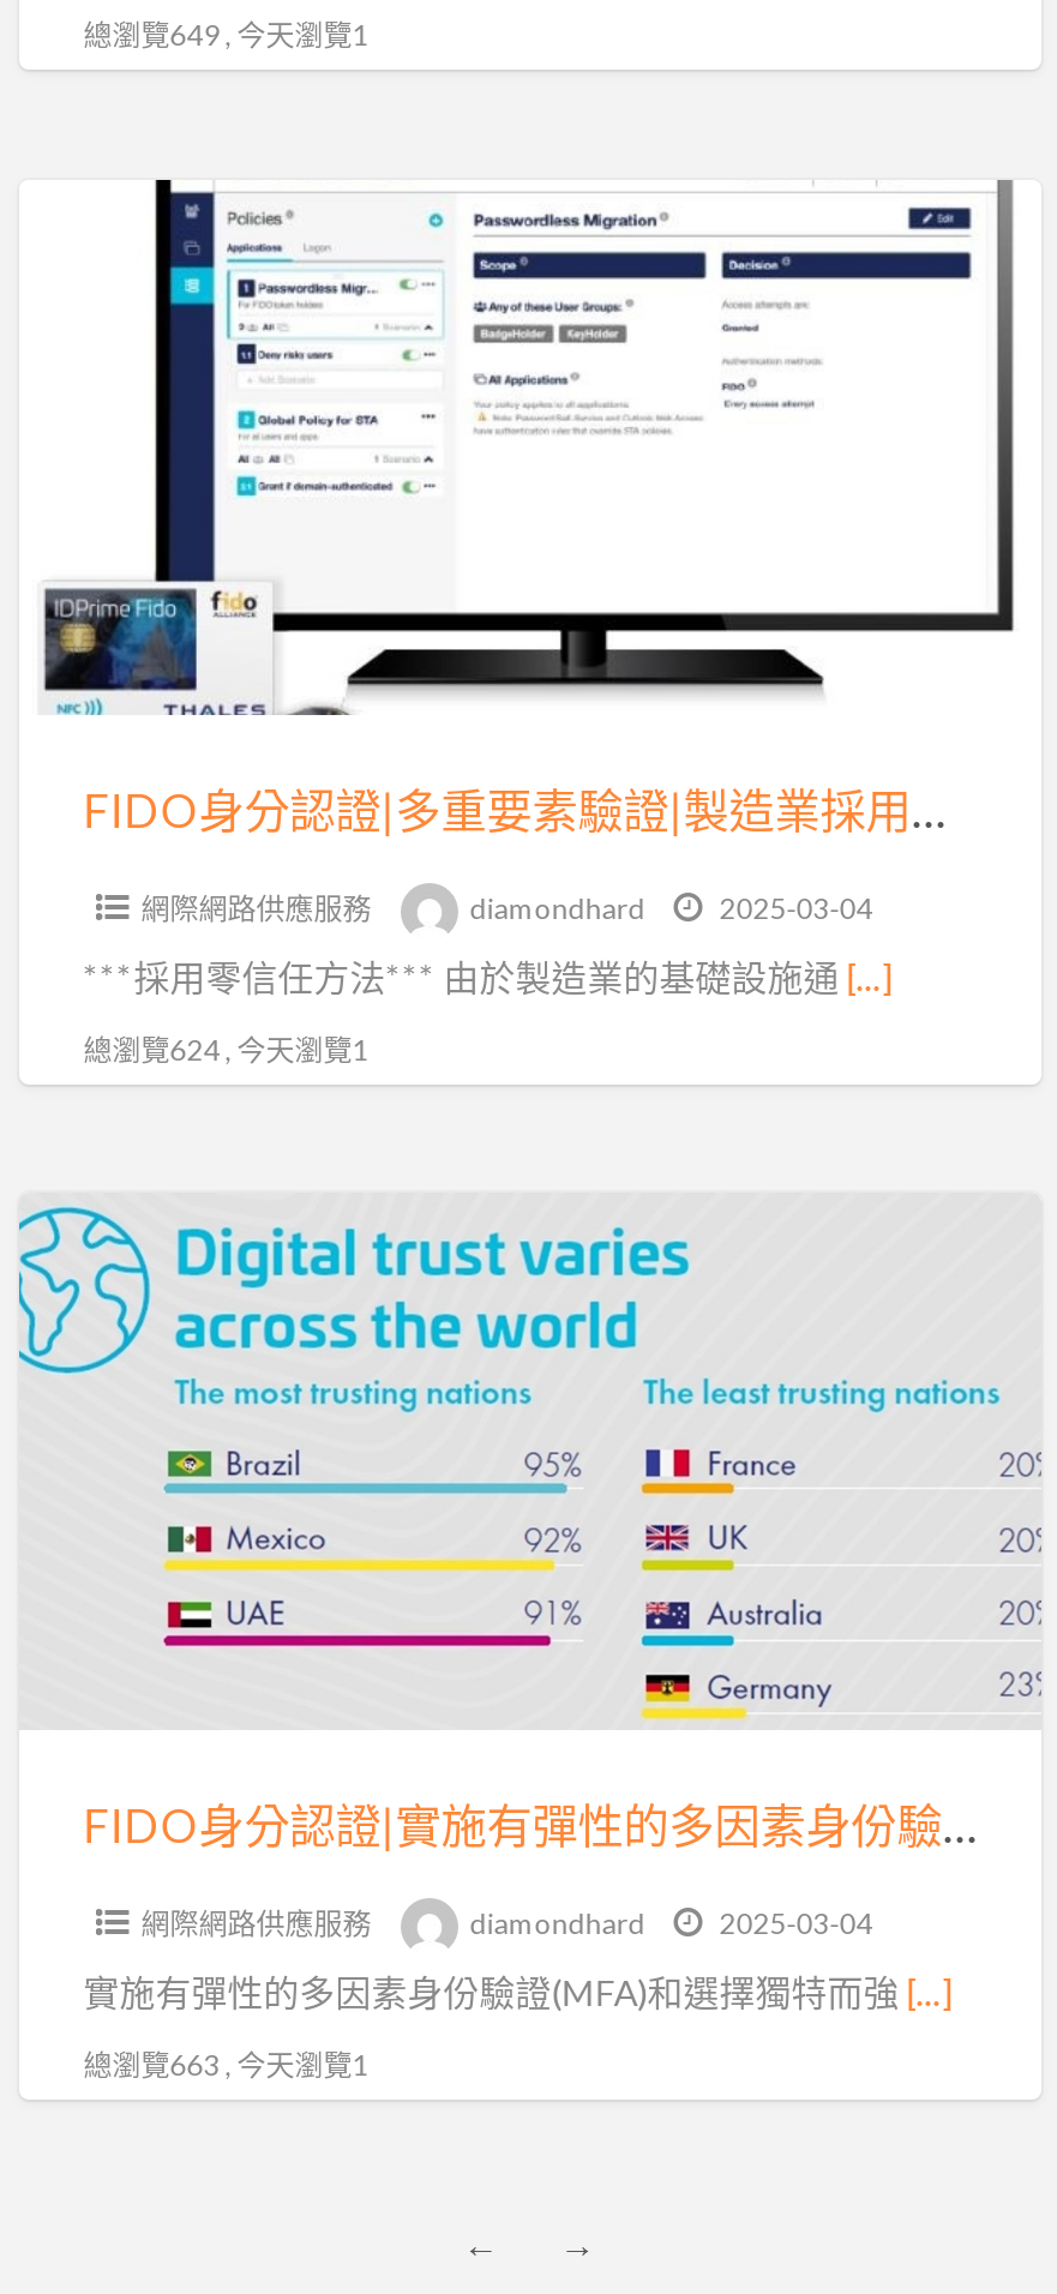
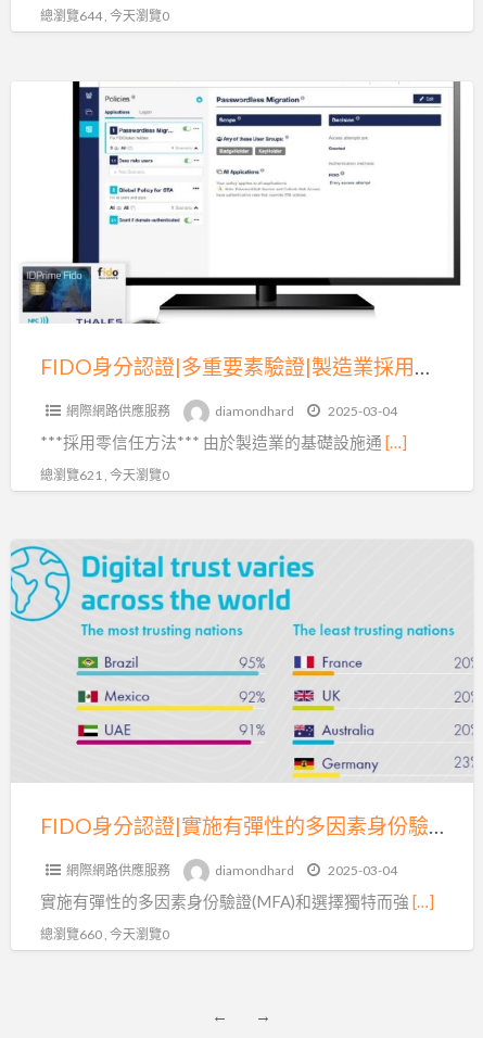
[83,18,369,54] 總瀏覽649 , 今天瀏覽1 -> [40,8,169,24] 總瀏覽644 , 今天瀏覽0
[83,1033,369,1069] 總瀏覽624 , 今天瀏覽1 -> [40,467,169,483] 總瀏覽621 , 今天瀏覽0
[83,2048,369,2084] 總瀏覽663 , 今天瀏覽1 -> [40,926,169,943] 總瀏覽660 , 今天瀏覽0

